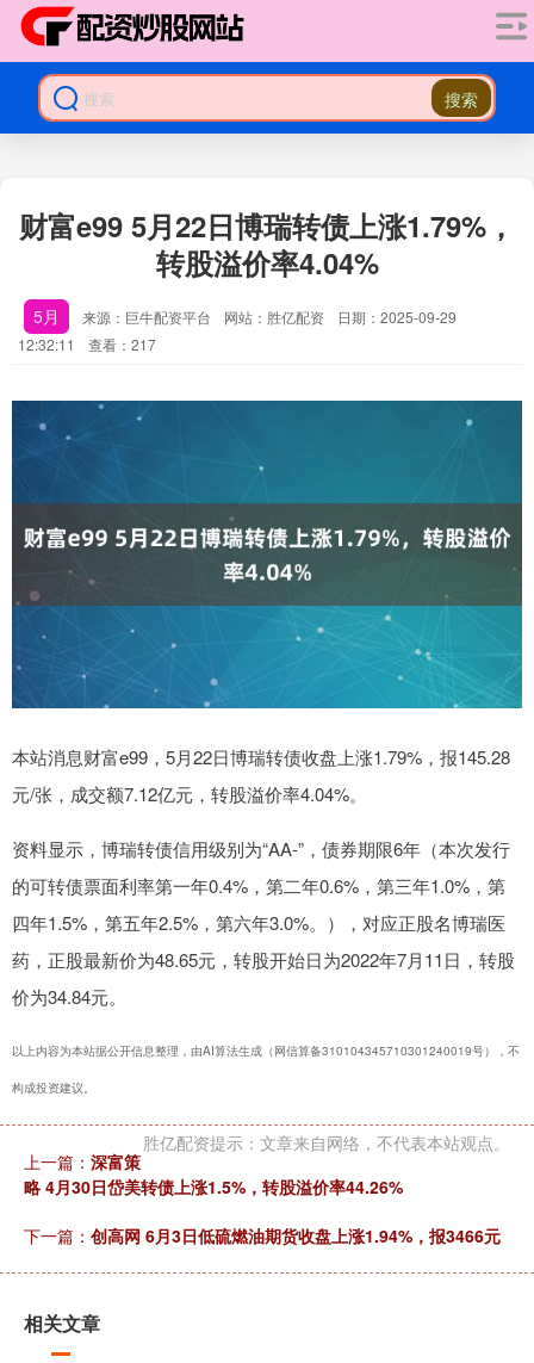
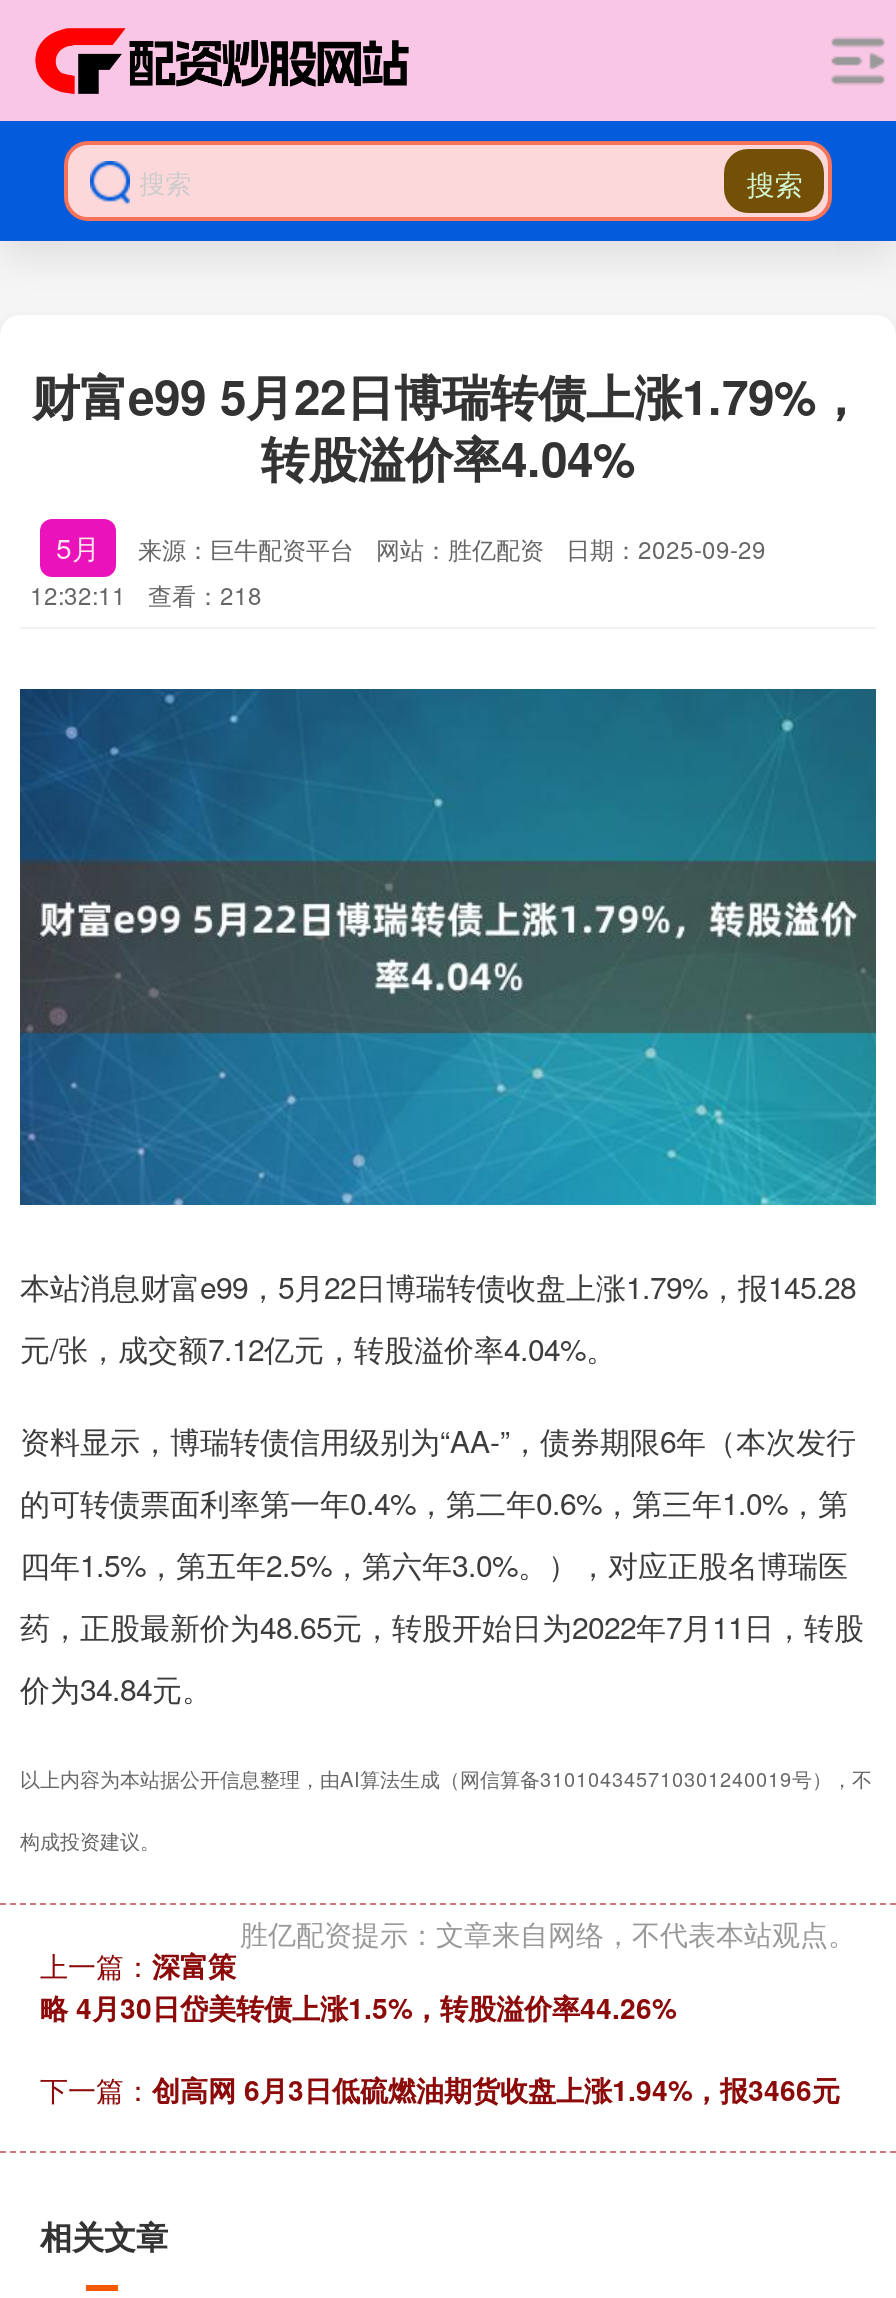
[18,334,156,354] 12:32:11 查看：217 -> [30,577,262,611] 12:32:11 查看：218

